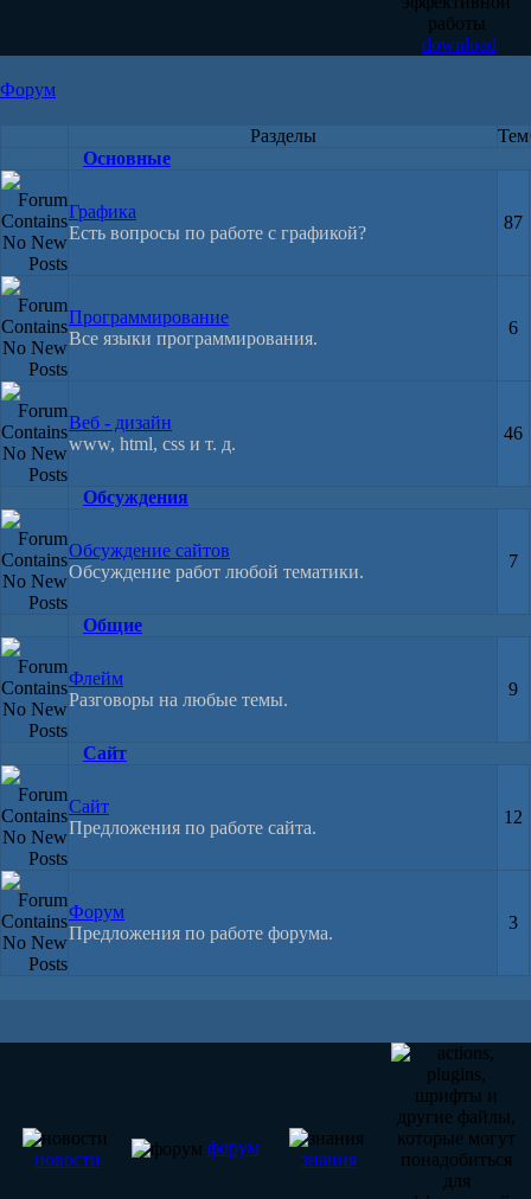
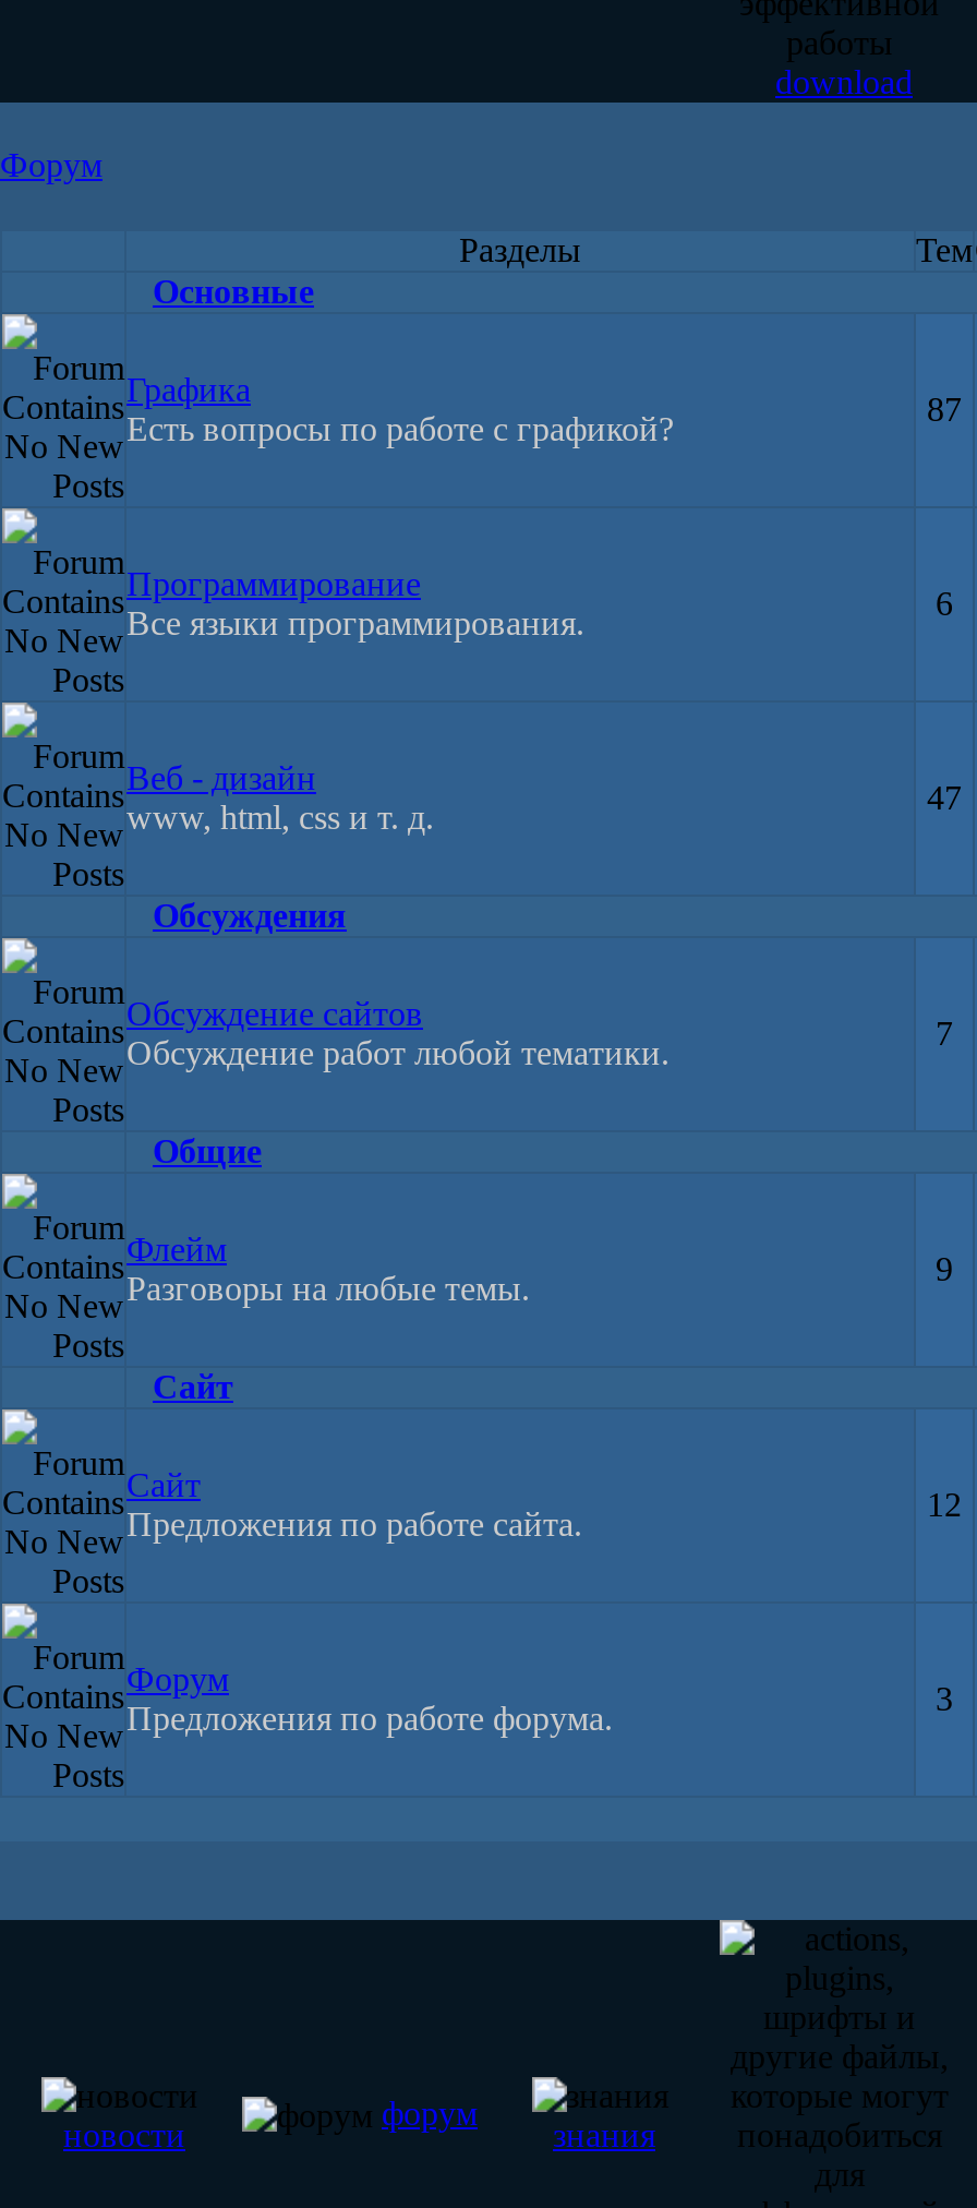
[504,423,523,443] 46 -> [927,779,962,816] 47

